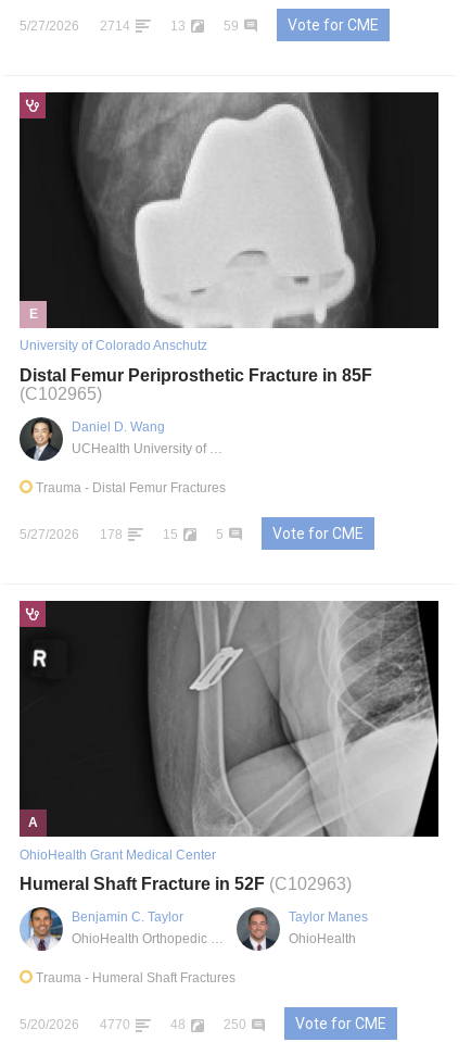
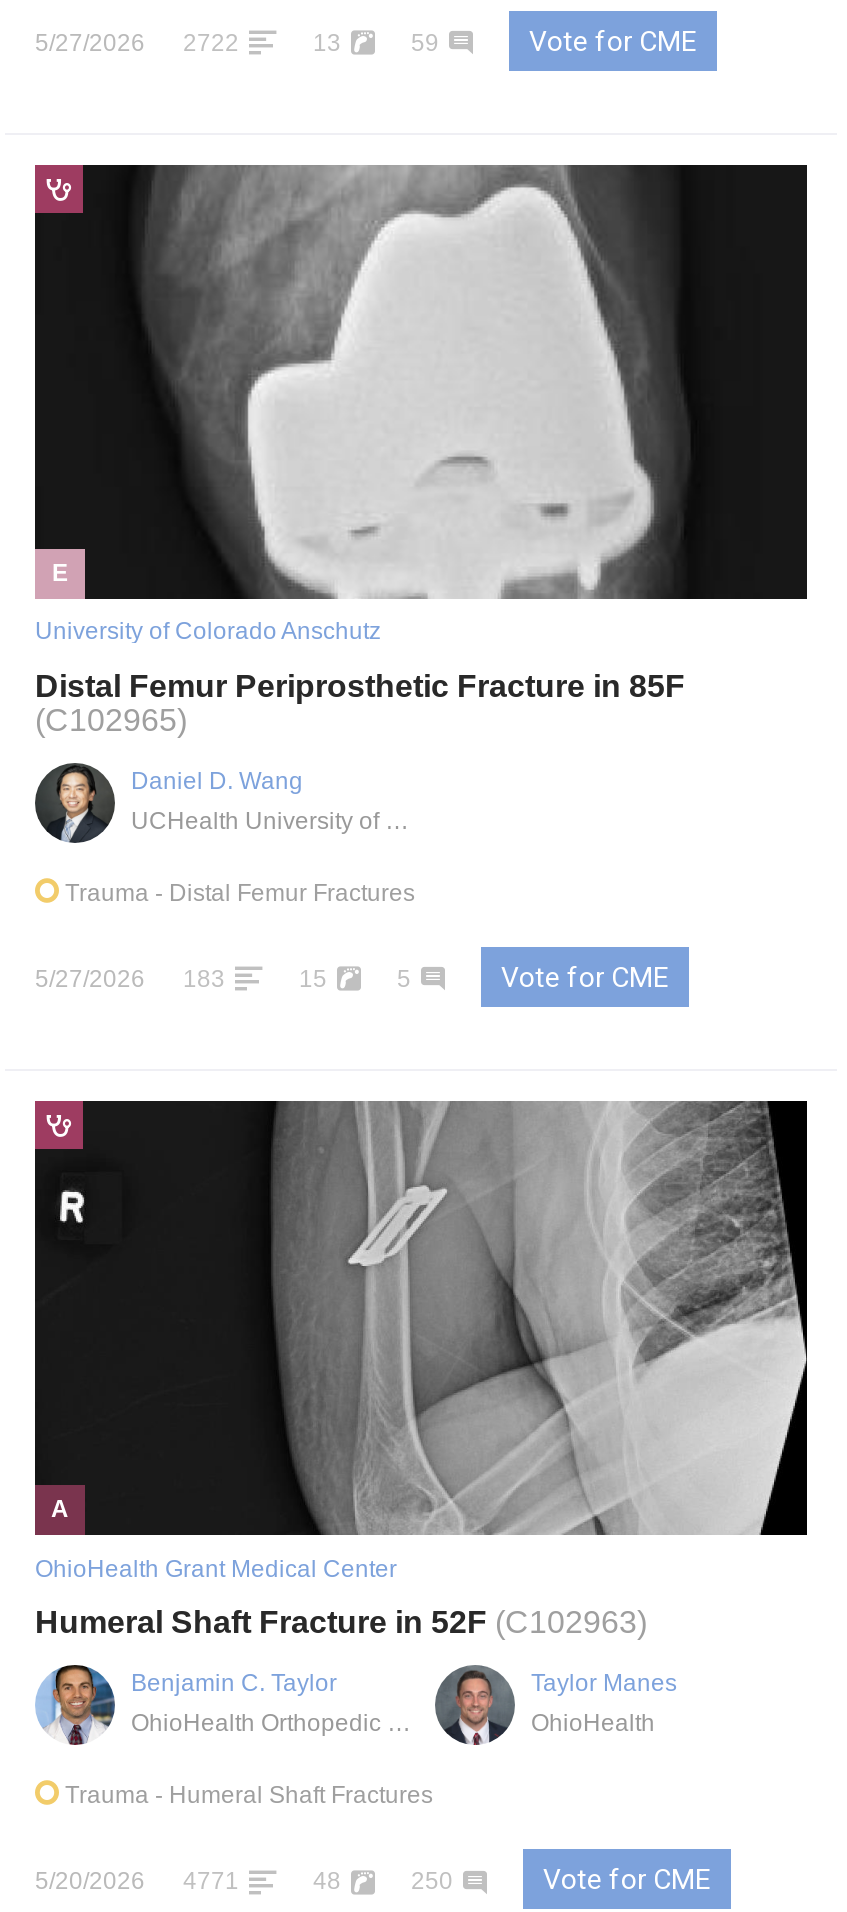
[20,18,133,33] 5/27/2026 2714 -> [35,28,245,56] 5/27/2026 2722
[20,527,126,542] 5/27/2026 178 -> [35,964,231,992] 5/27/2026 183
[20,1017,133,1032] 5/20/2026 4770 -> [35,1867,245,1895] 5/20/2026 4771

